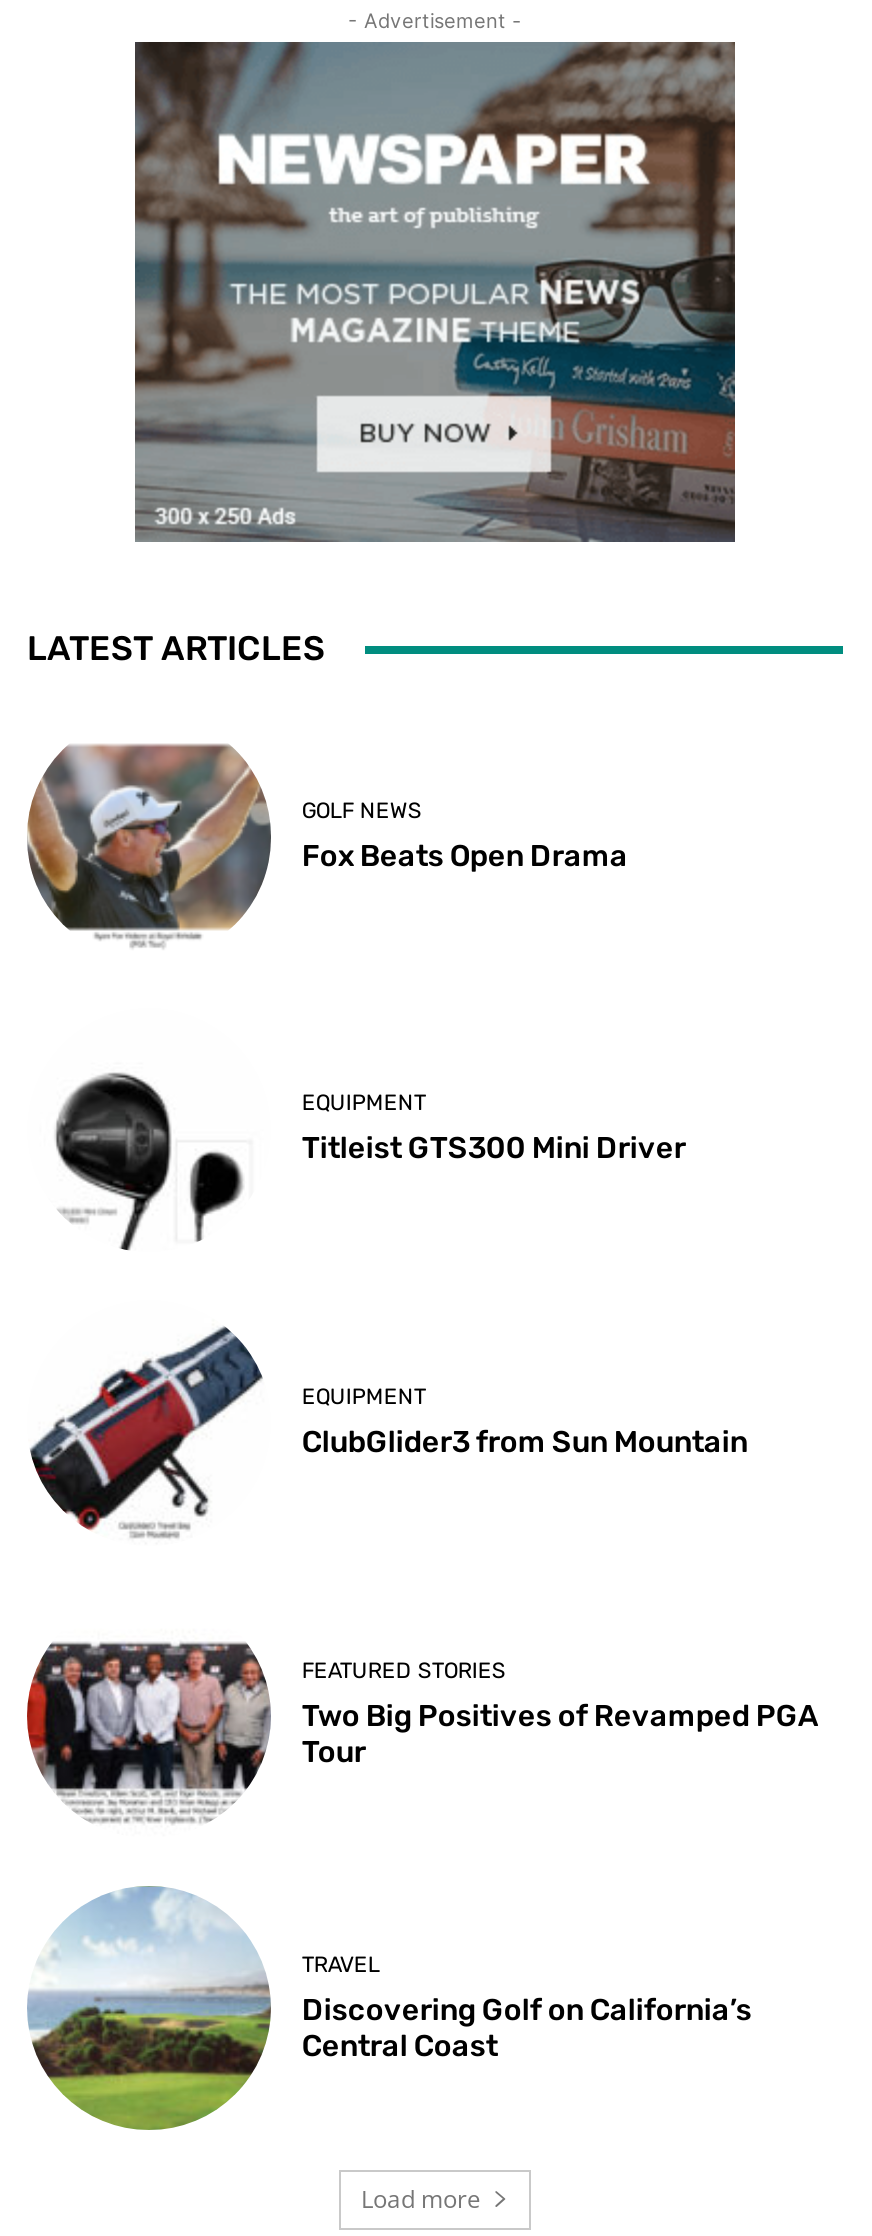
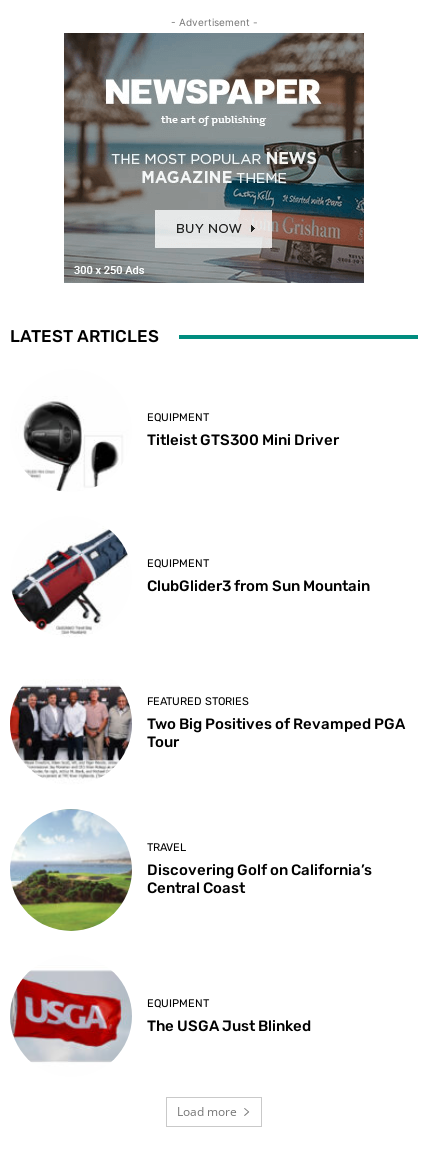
[25,742,628,946] [image] | GOLF NEWS | Fox Beats Open Drama -> none
moved [29,1091,818,2063] -> [11,411,405,897]: [image] | EQUIPMENT | Titleist GTS300 Mini Driver | ... | Discovering Golf on California’s | Central Coast
none -> [11,971,311,1062] [image] | EQUIPMENT | The USGA Just Blinked

